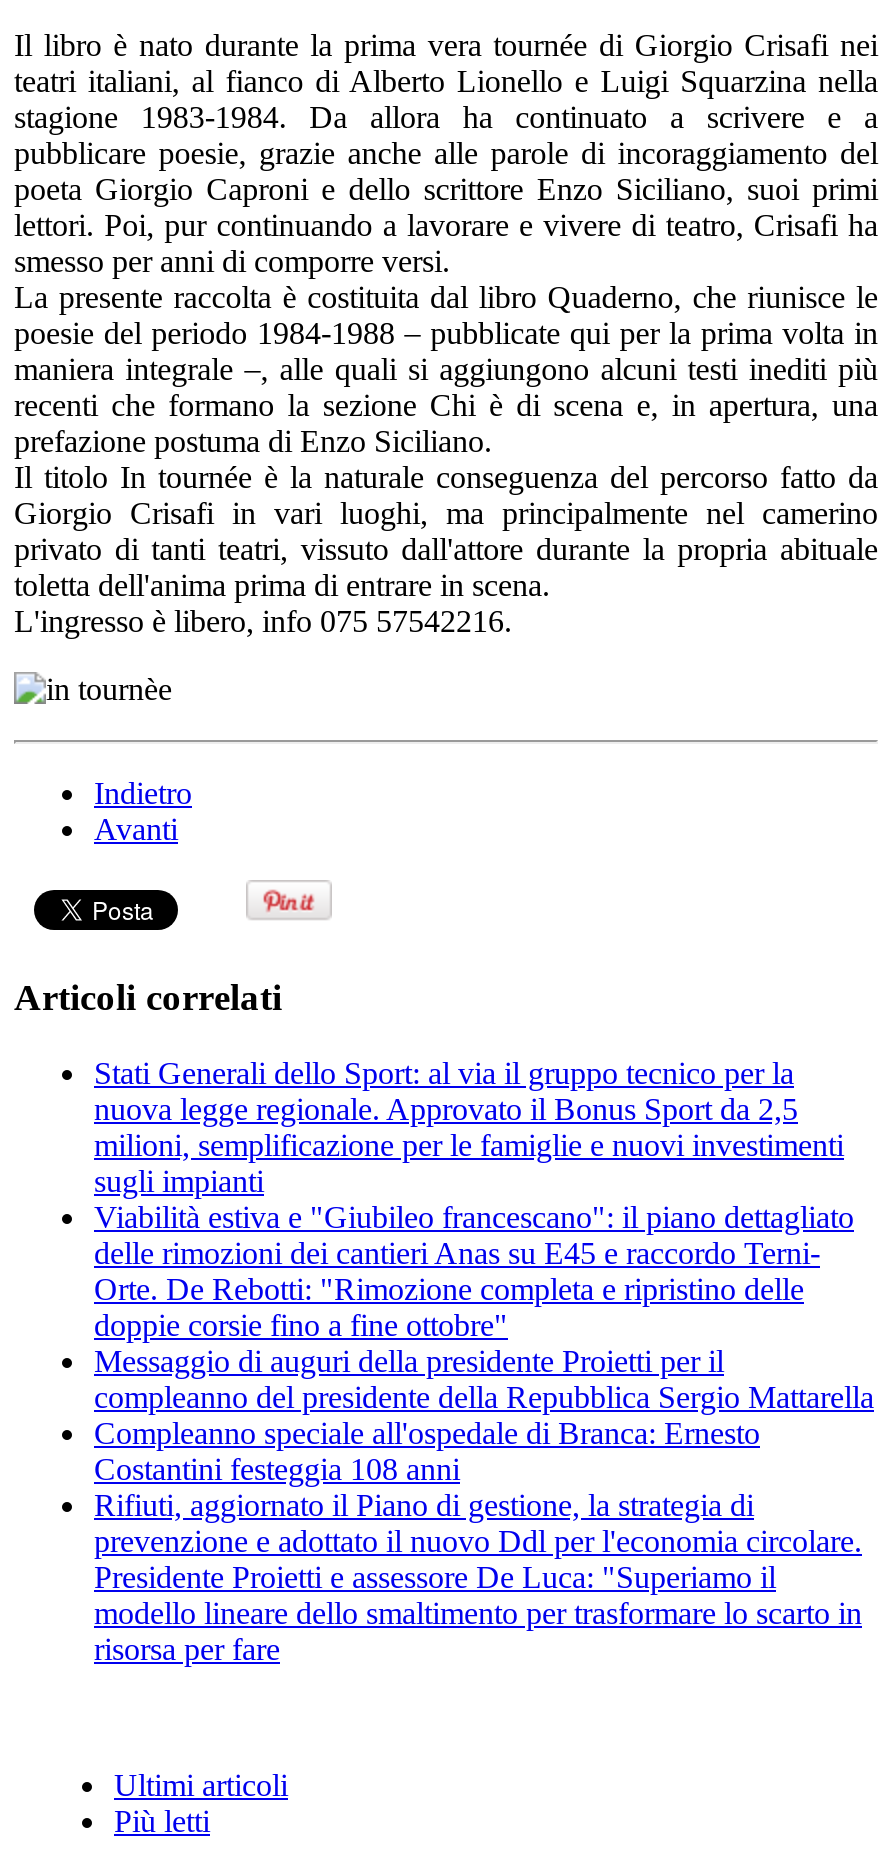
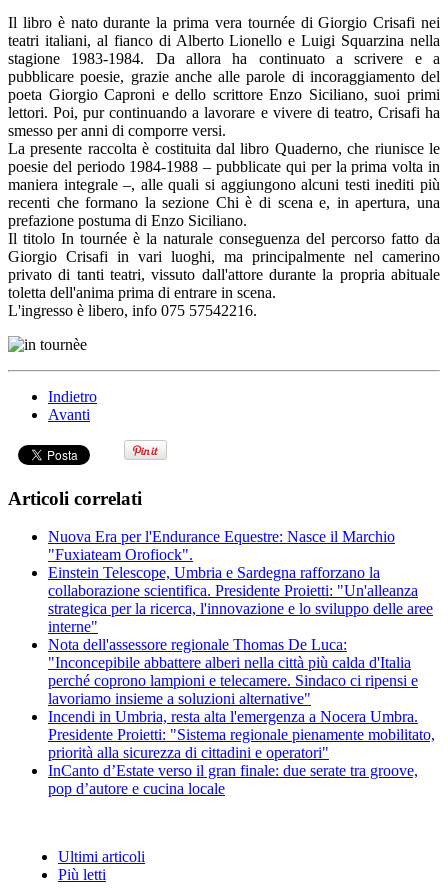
[94,1057,874,1667] Stati Generali dello Sport: al via il gruppo tecnico per la | nuova legge regionale. Approvato il Bonus Sport da 2,5 | milioni, semplificazione per le famiglie e nuovi investimenti | sugli impianti | Viabilità estiva e "Giubileo francescano": il piano dettagliato | delle rimozioni dei cantieri Anas su E45 e raccordo Terni- | Orte. De Rebotti: "Rimozione completa e ripristino delle | doppie corsie fino a fine ottobre" | Messaggio di auguri della presidente Proietti per il | compleanno del presidente della Repubblica Sergio Mattarella | Compleanno speciale all'ospedale di Branca: Ernesto | Costantini festeggia 108 anni | Rifiuti, aggiornato il Piano di gestione, la strategia di | prevenzione e adottato il nuovo Ddl per l'economia circolare. | Presidente Proietti e assessore De Luca: "Superiamo il | modello lineare dello smaltimento per trasformare lo scarto in | risorsa per fare -> [48,528,435,797] Nuova Era per l'Endurance Equestre: Nasce il Marchio | "Fuxiateam Orofiock". | Einstein Telescope, Umbria e Sardegna rafforzano la | collaborazione scientifica. Presidente Proietti: "Un'alleanza | strategica per la ricerca, l'innovazione e lo sviluppo delle aree | interne" | Nota dell'assessore regionale Thomas De Luca: | "Inconcepibile abbattere alberi nella città più calda d'Italia | perché coprono lampioni e telecamere. Sindaco ci ripensi e | lavoriamo insieme a soluzioni alternative" | Incendi in Umbria, resta alta l'emergenza a Nocera Umbra. | Presidente Proietti: "Sistema regionale pienamente mobilitato, | priorità alla sicurezza di cittadini e operatori" | InCanto d’Estate verso il gran finale: due serate tra groove, | pop d’autore e cucina locale

